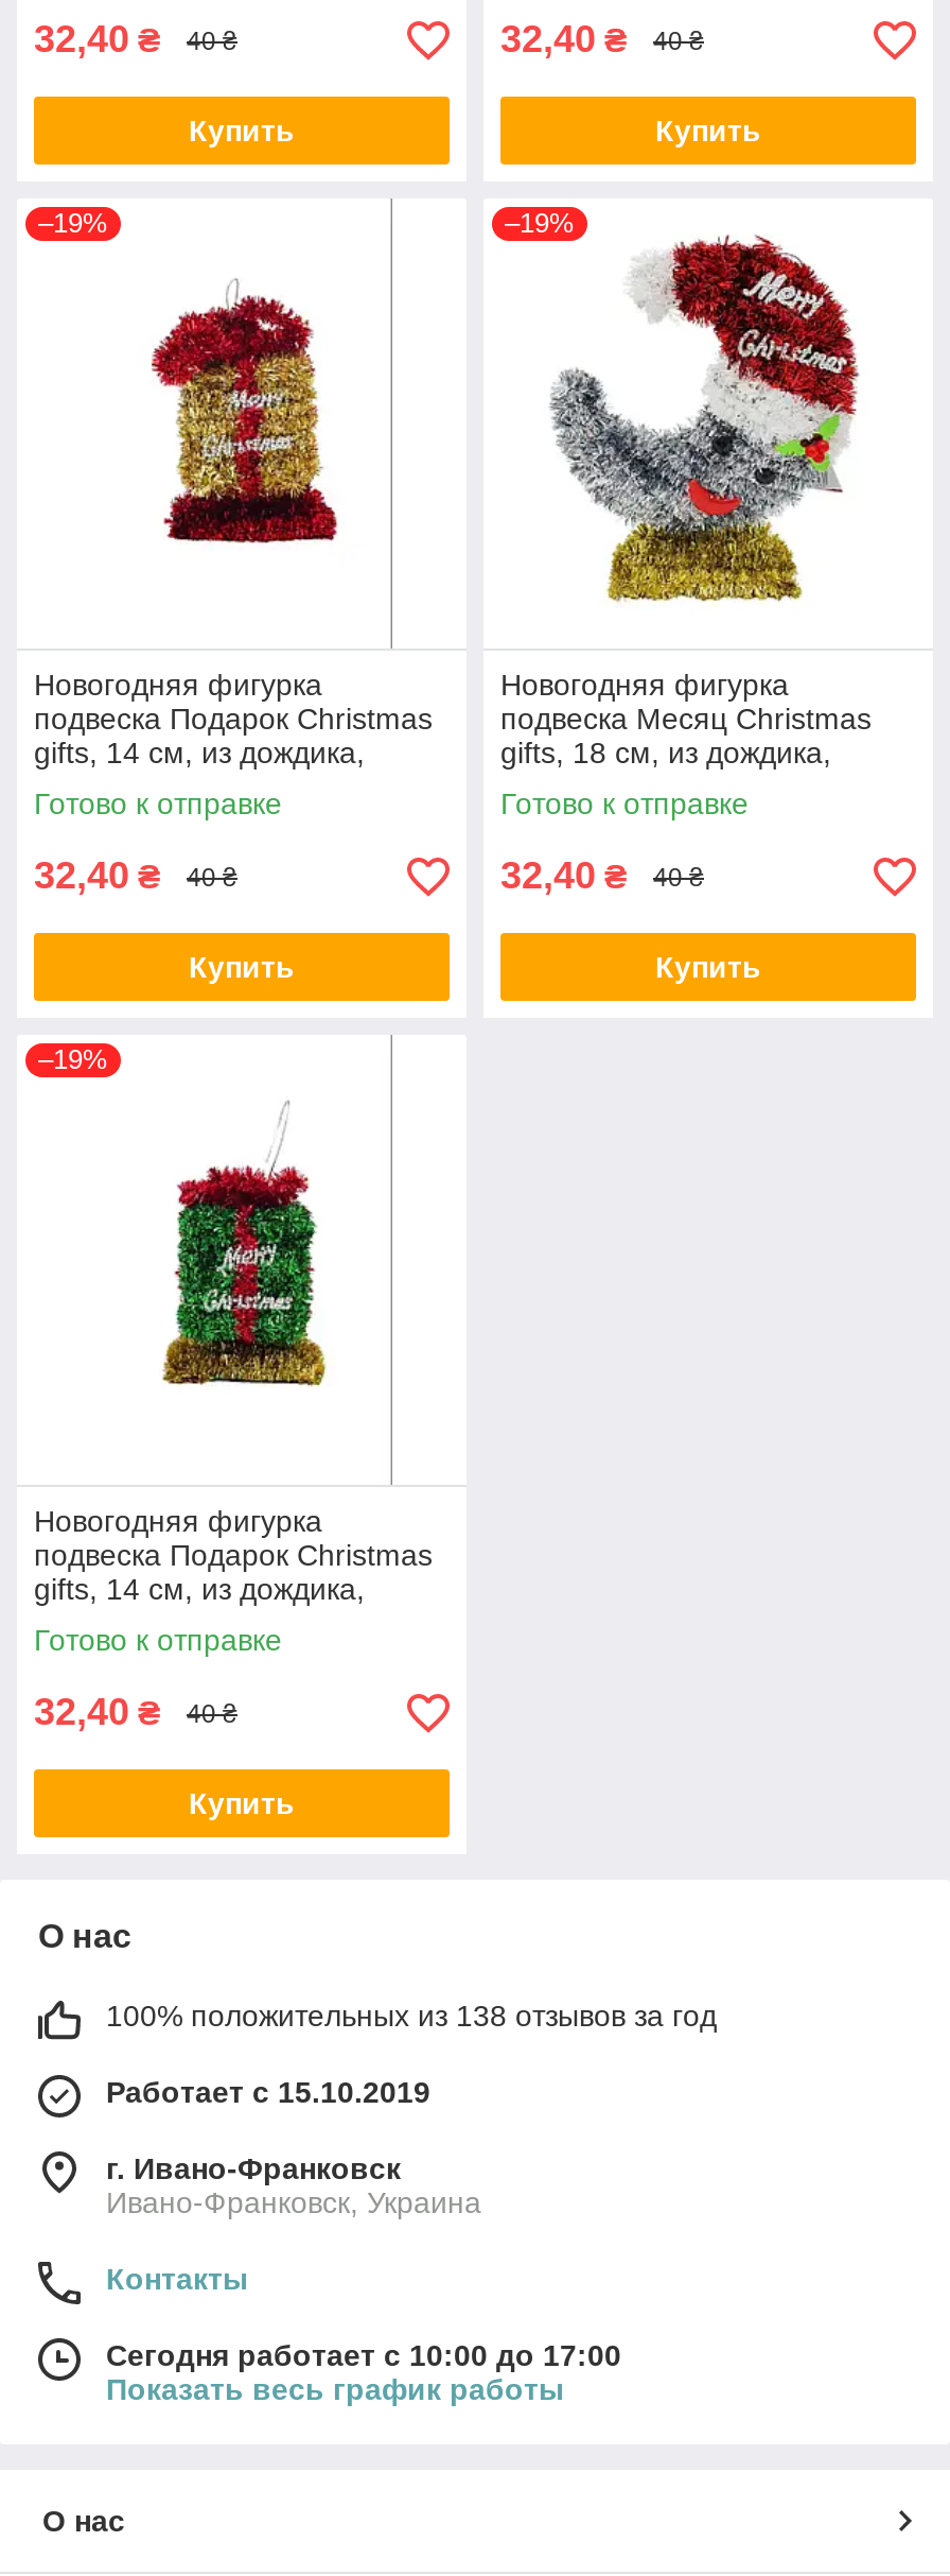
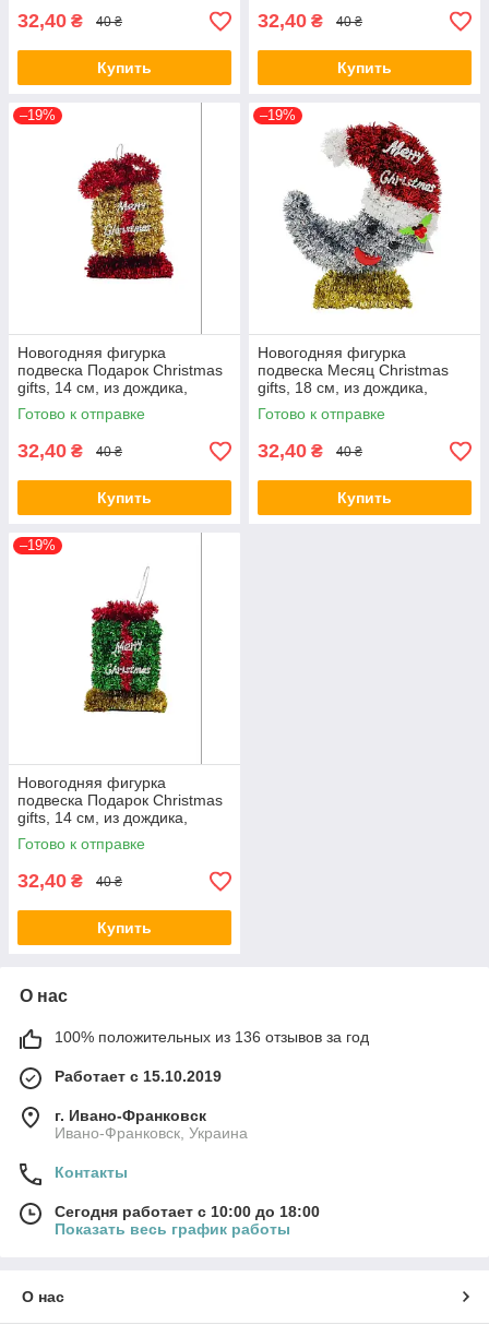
[106,1999,717,2033] 100% положительных из 138 отзывов за год -> [55,1028,369,1046] 100% положительных из 136 отзывов за год
[106,2338,621,2372] Сегодня работает с 10:00 до 17:00 -> [55,1203,320,1220] Сегодня работает с 10:00 до 18:00

